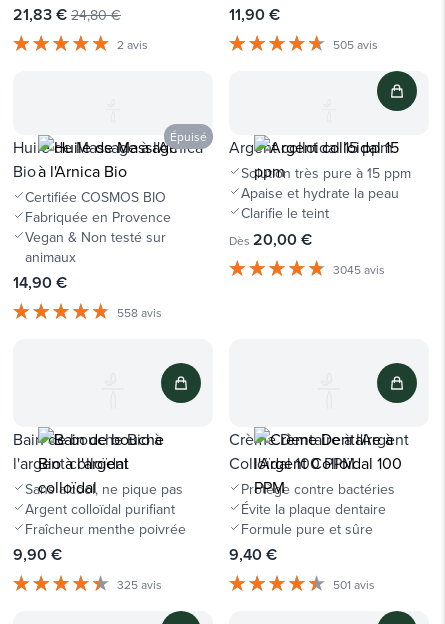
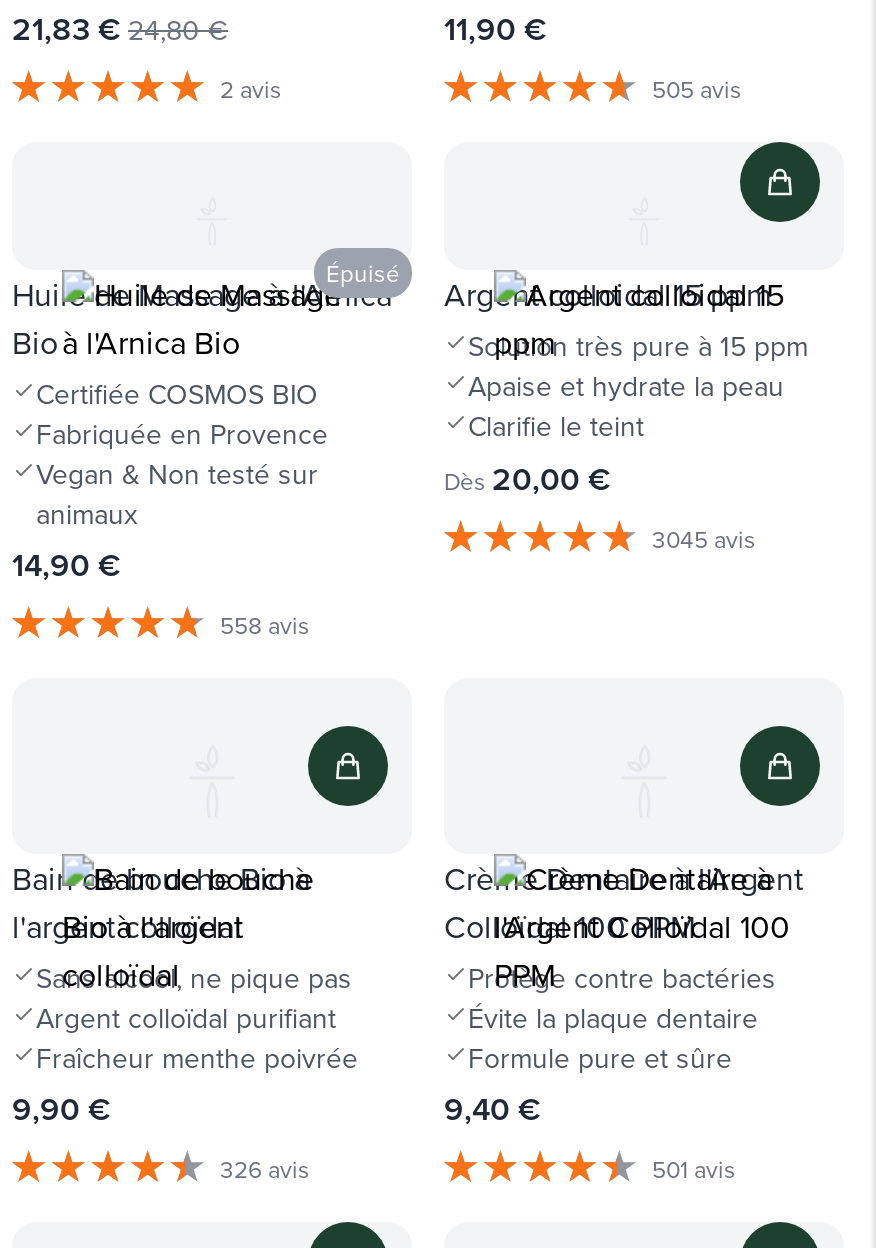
[117,576,162,593] 325 avis -> [220,1152,310,1186] 326 avis

